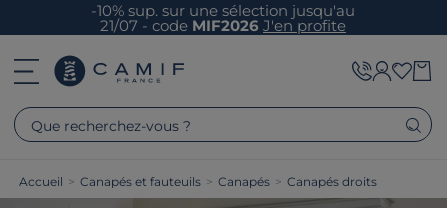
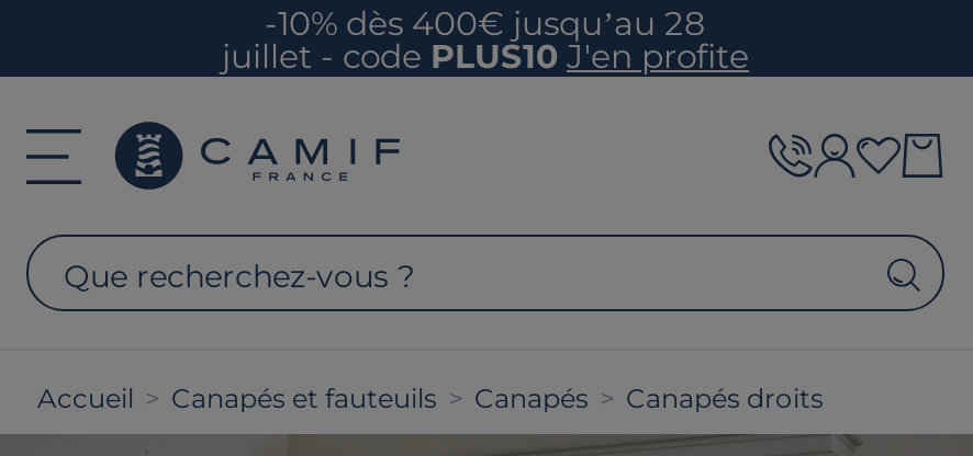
[91,0,355,34] -10% sup. sur une sélection jusqu'au | 21/07 - codeMIF2026 J'en profite -> [222,1,749,76] -10% dès 400€ jusqu’au 28 | juillet - codePLUS10 J'en profite

